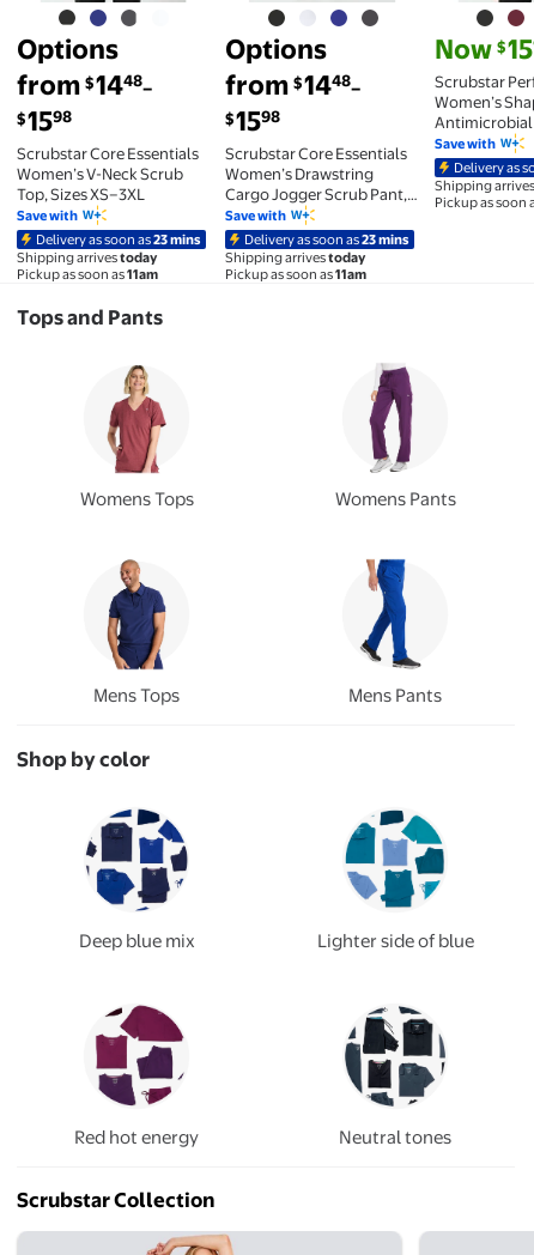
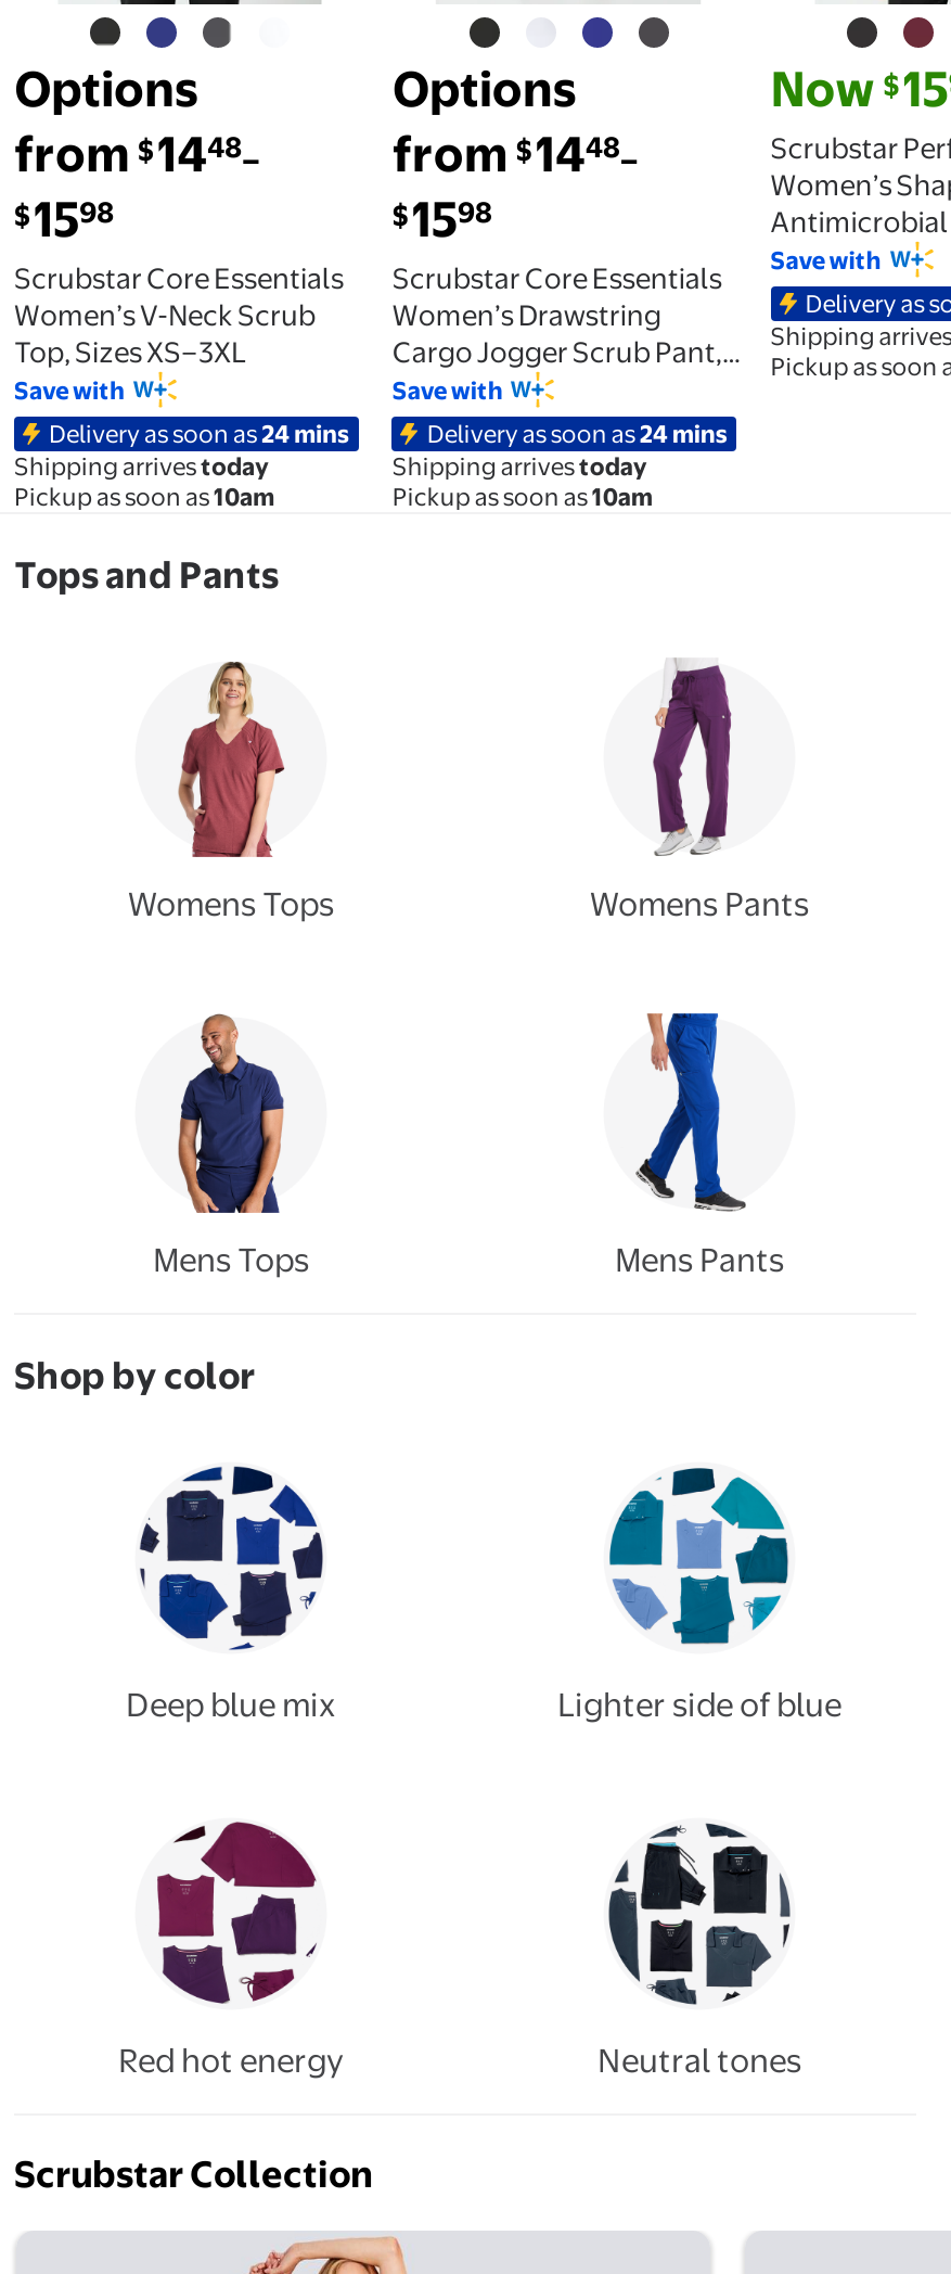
[36,231,201,247] Delivery as soon as23 mins -> [49,418,350,448] Delivery as soon as24 mins
[245,231,410,247] Delivery as soon as23 mins -> [427,418,728,448] Delivery as soon as24 mins
[17,266,158,283] Pickup as soon as 11am -> [14,482,274,512] Pickup as soon as 10am
[226,266,367,283] Pickup as soon as11am -> [392,482,653,512] Pickup as soon as10am

